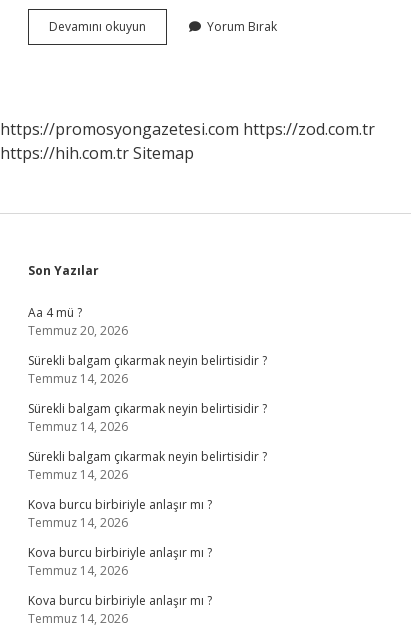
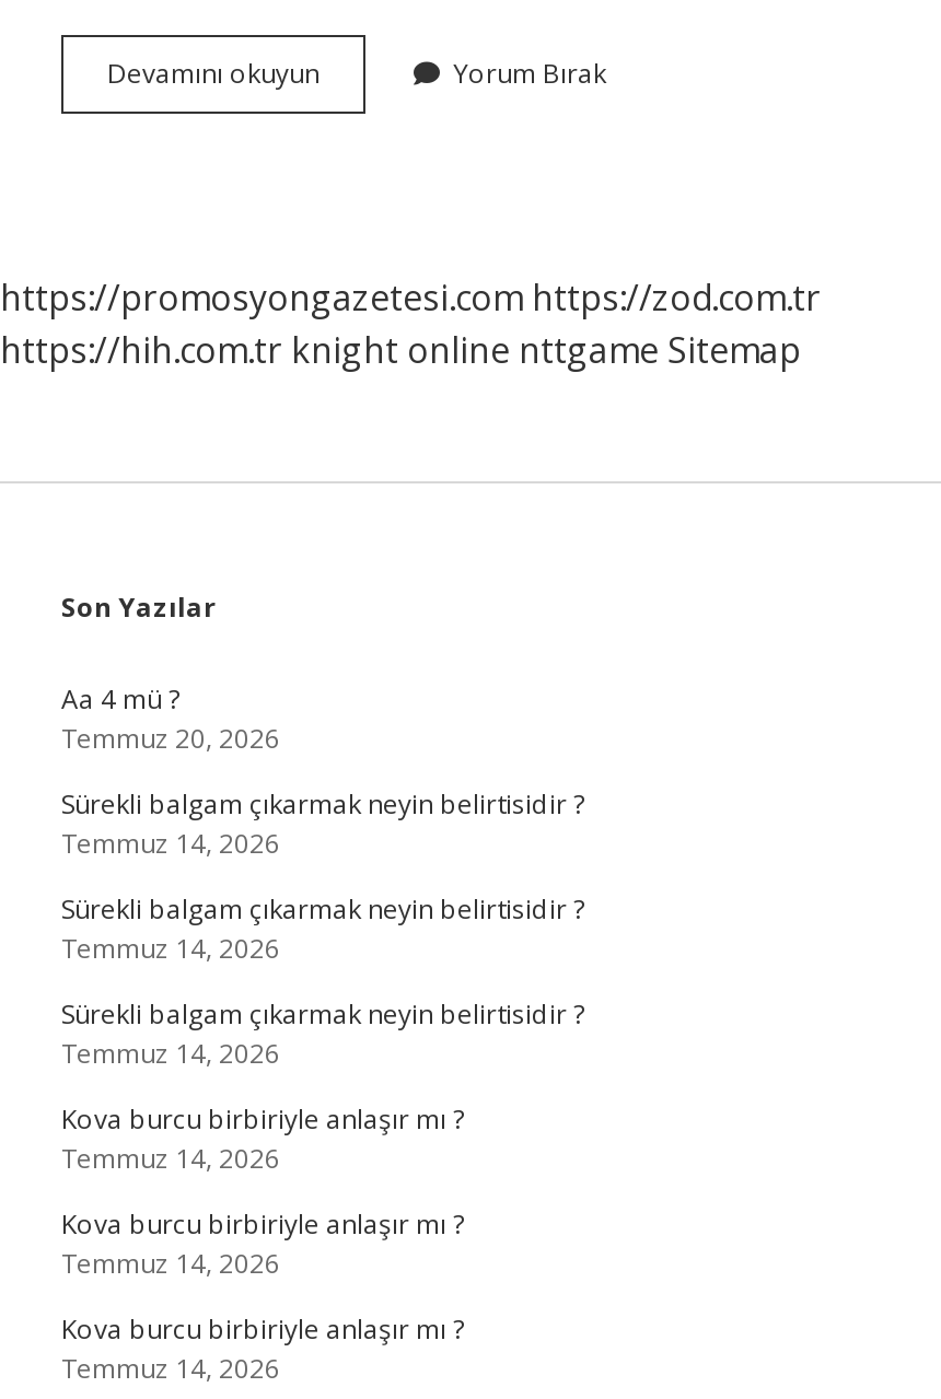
[0,142,194,164] https://hih.com.tr Sitemap -> [0,326,801,374] https://hih.com.tr knight online nttgame Sitemap

